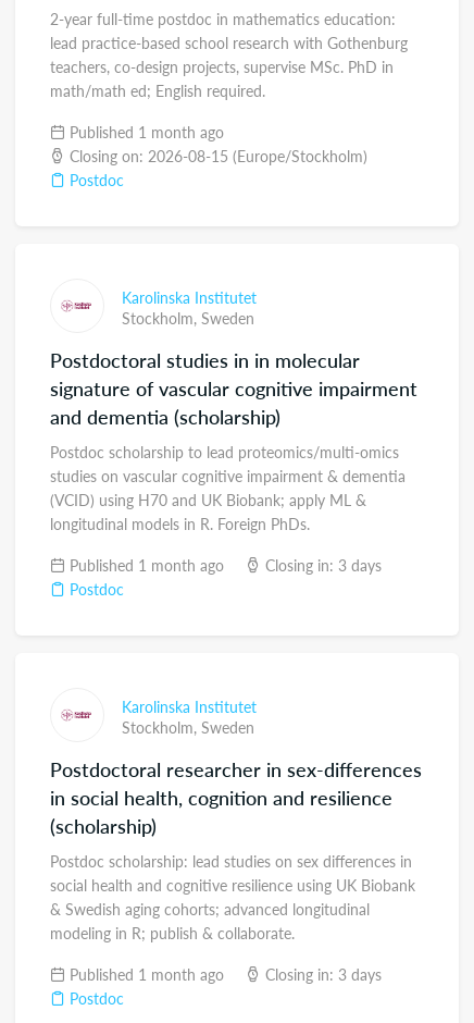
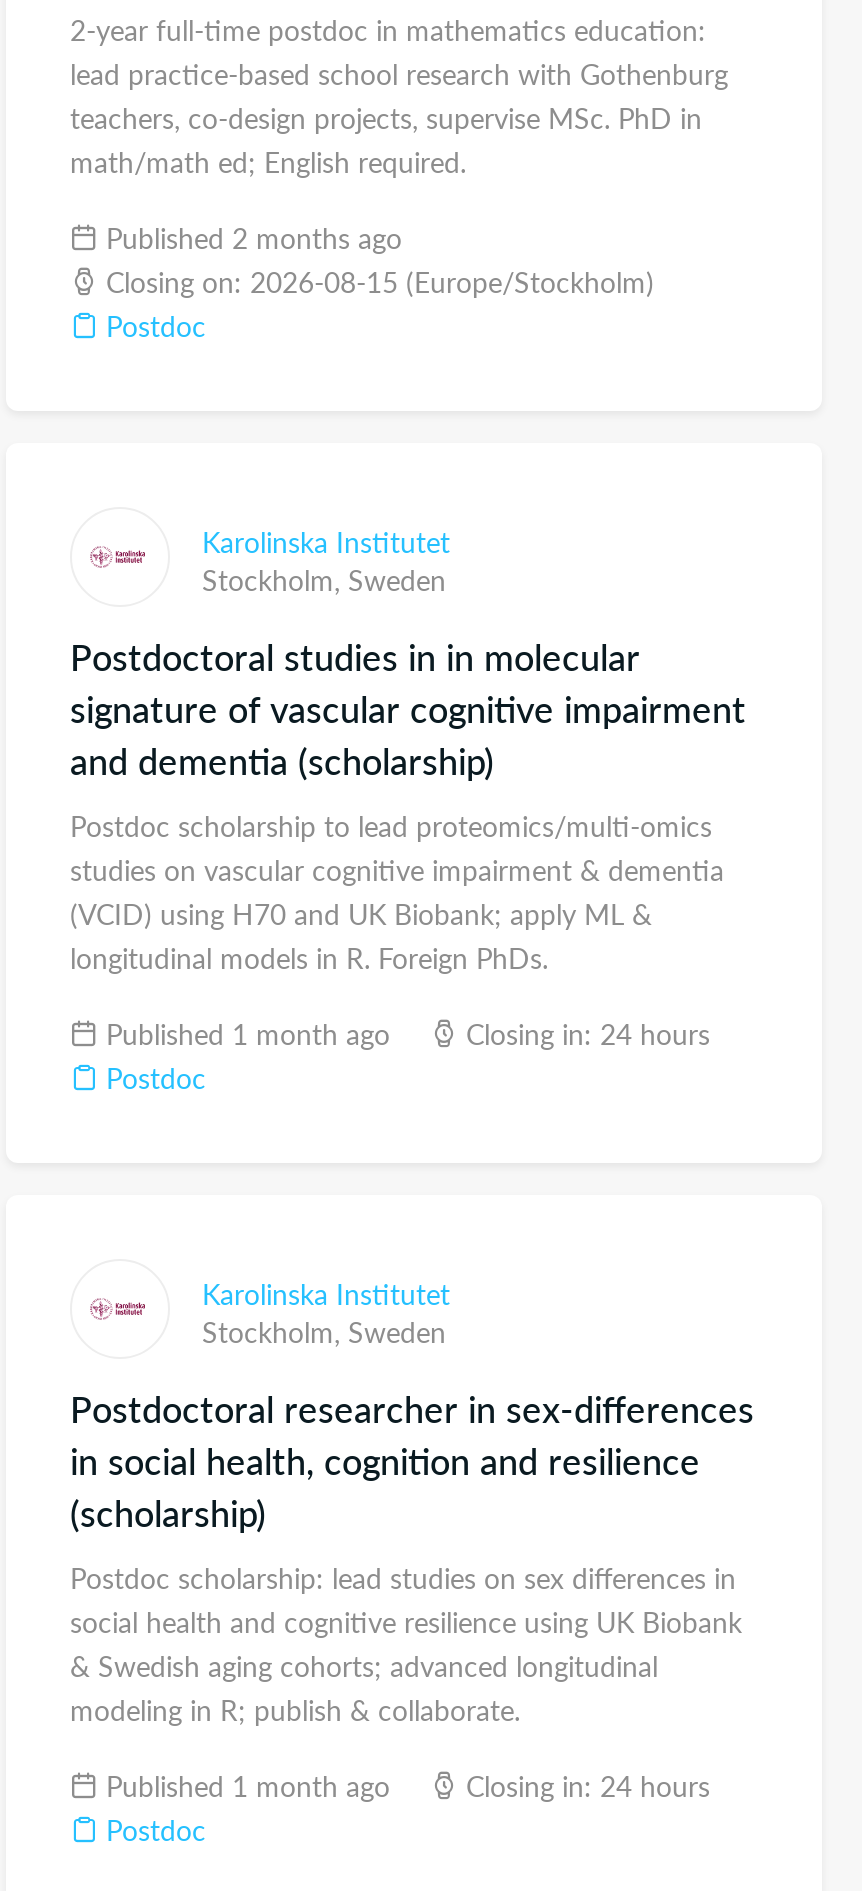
[65,121,224,143] Published 1 month ago -> [98,217,402,257] Published 2 months ago
[261,554,382,576] Closing in: 3 days -> [458,1013,710,1053] Closing in: 24 hours
[261,963,382,985] Closing in: 3 days -> [458,1765,710,1805] Closing in: 24 hours

